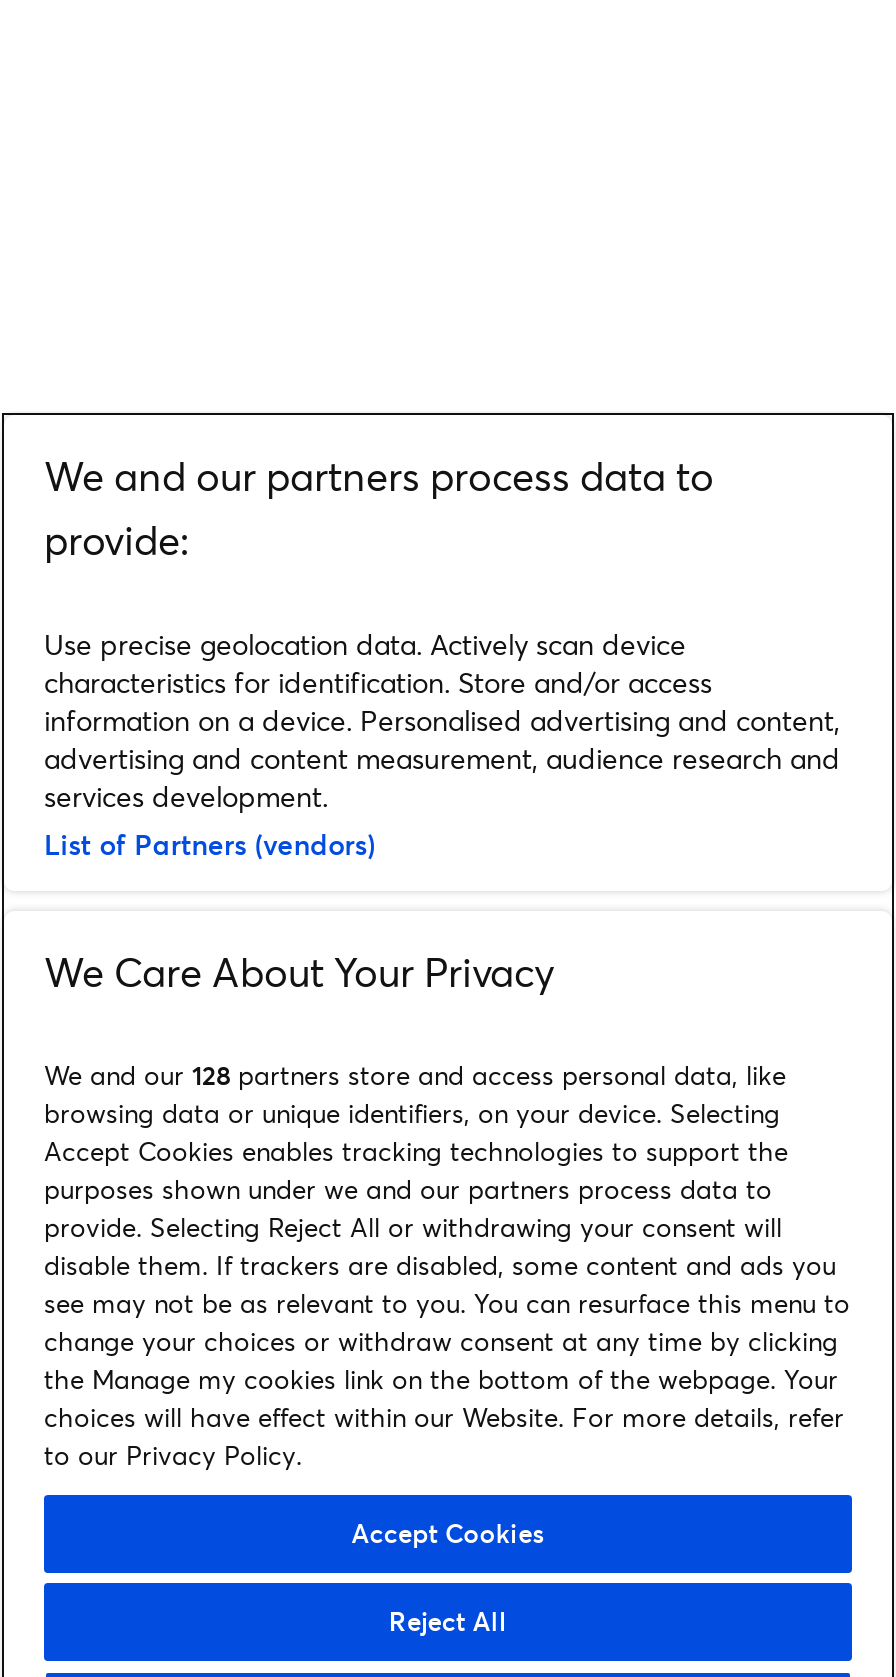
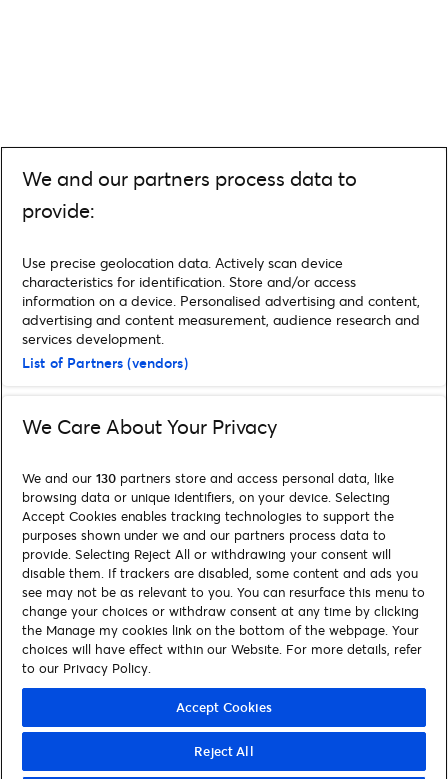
[44,1057,786,1093] We and our 128 partners store and access personal data, like -> [22,469,394,487] We and our 130 partners store and access personal data, like

